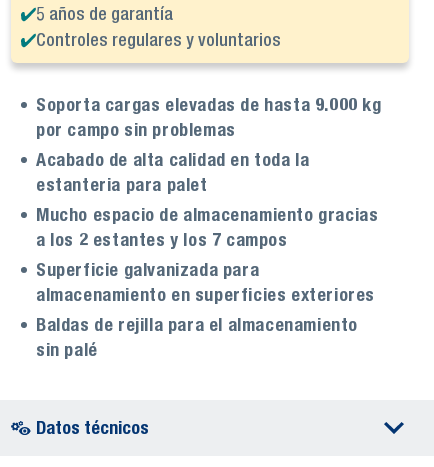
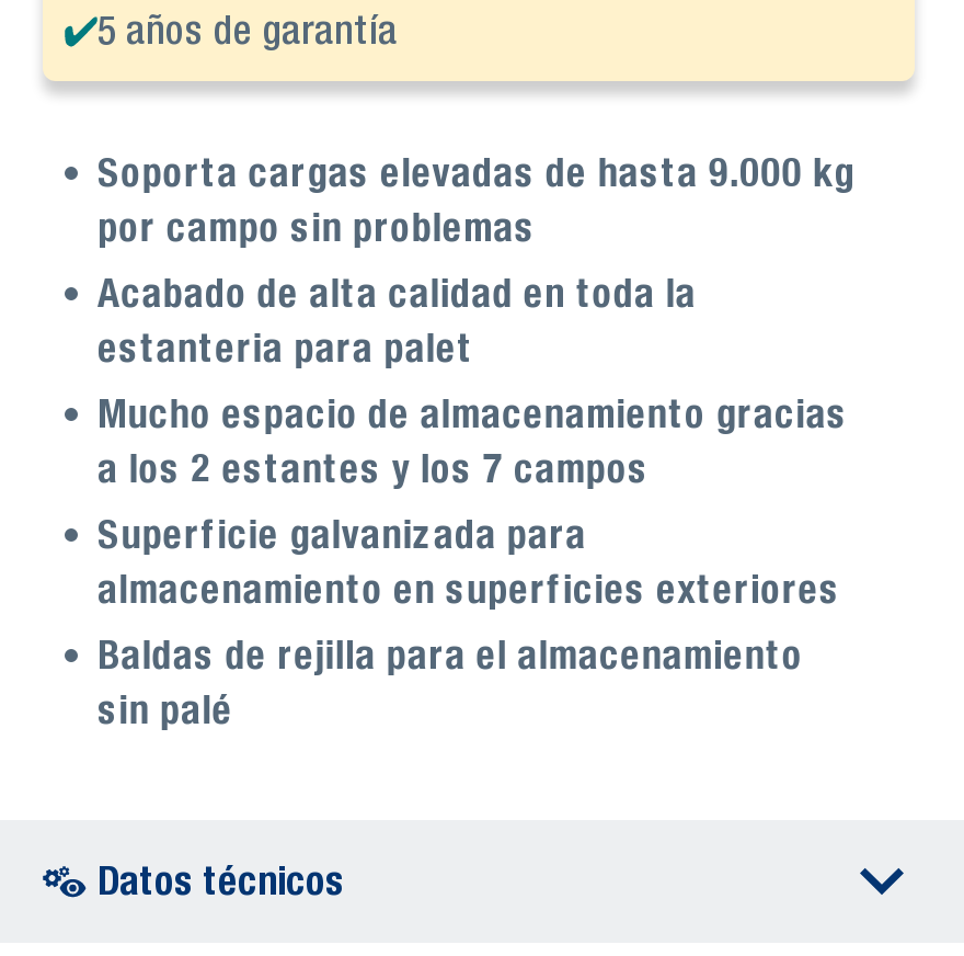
[36,29,281,50] Controles regulares y voluntarios -> none

